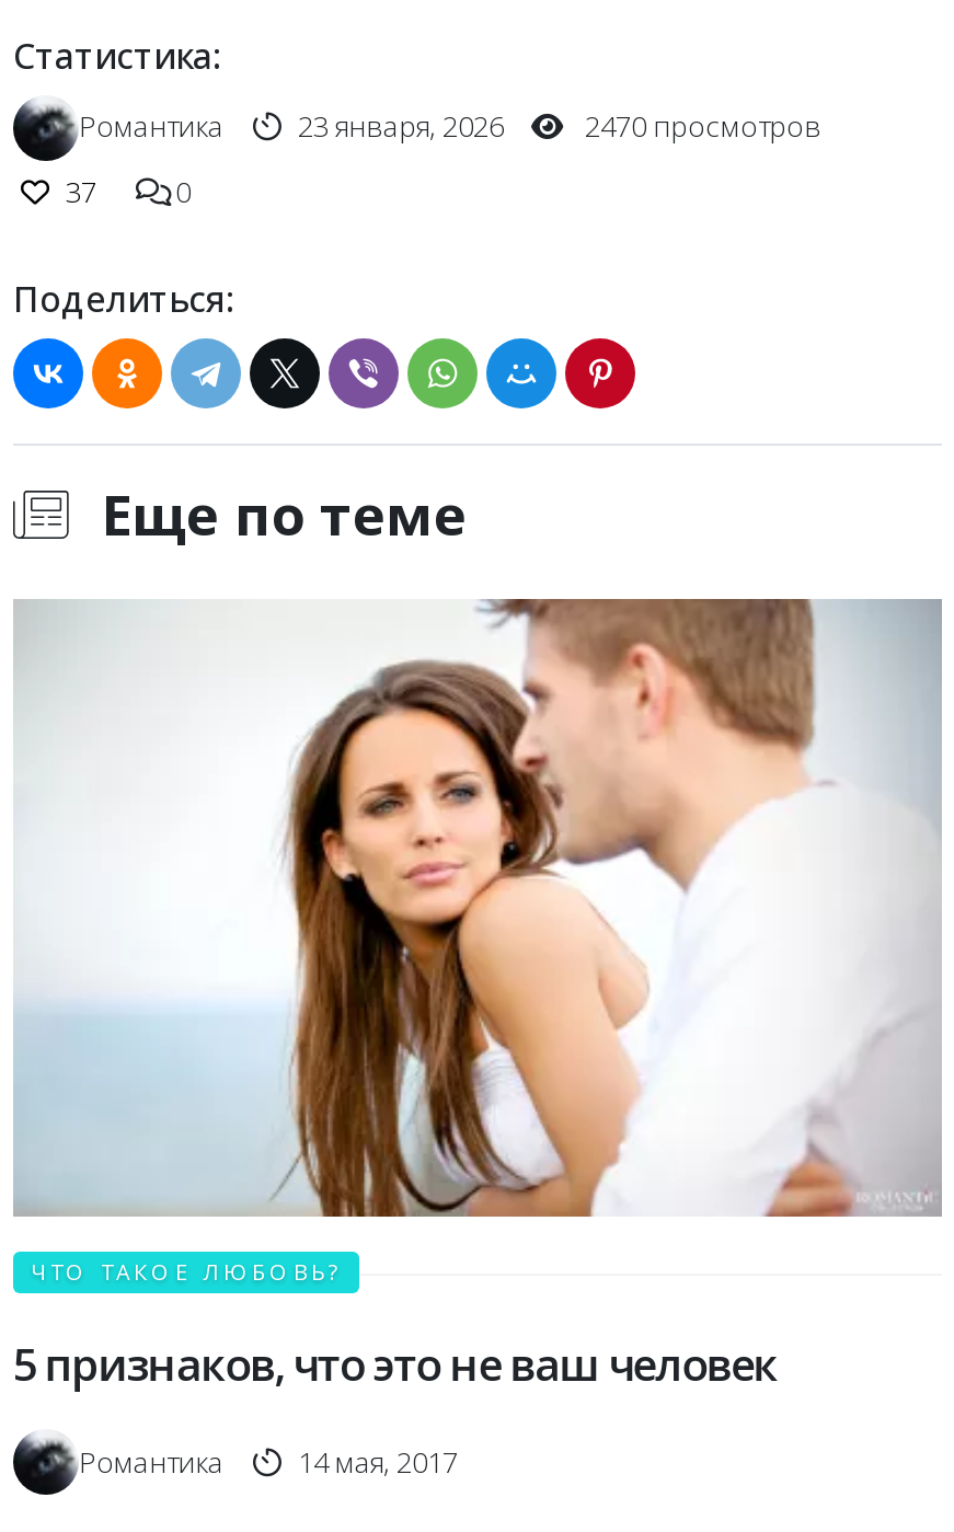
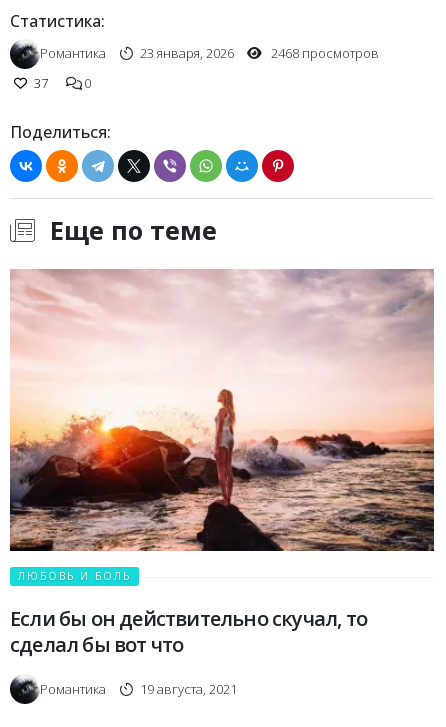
[79,106,821,146] Романтика 23 января, 2026 2470 просмотров -> [40,44,379,62] Романтика 23 января, 2026 2468 просмотров
[15,599,942,1287] [image] | ЧТО ТАКОЕ ЛЮБОВЬ? -> [9,269,434,583] [image] | ЛЮБОВЬ И БОЛЬ
[13,1336,778,1395] 5 признаков, что это не ваш человек -> [10,605,367,658] Если бы он действительно скучал, то | сделал бы вот что
[79,1442,458,1481] Романтика 14 мая, 2017 -> [40,680,237,698] Романтика 19 августа, 2021

